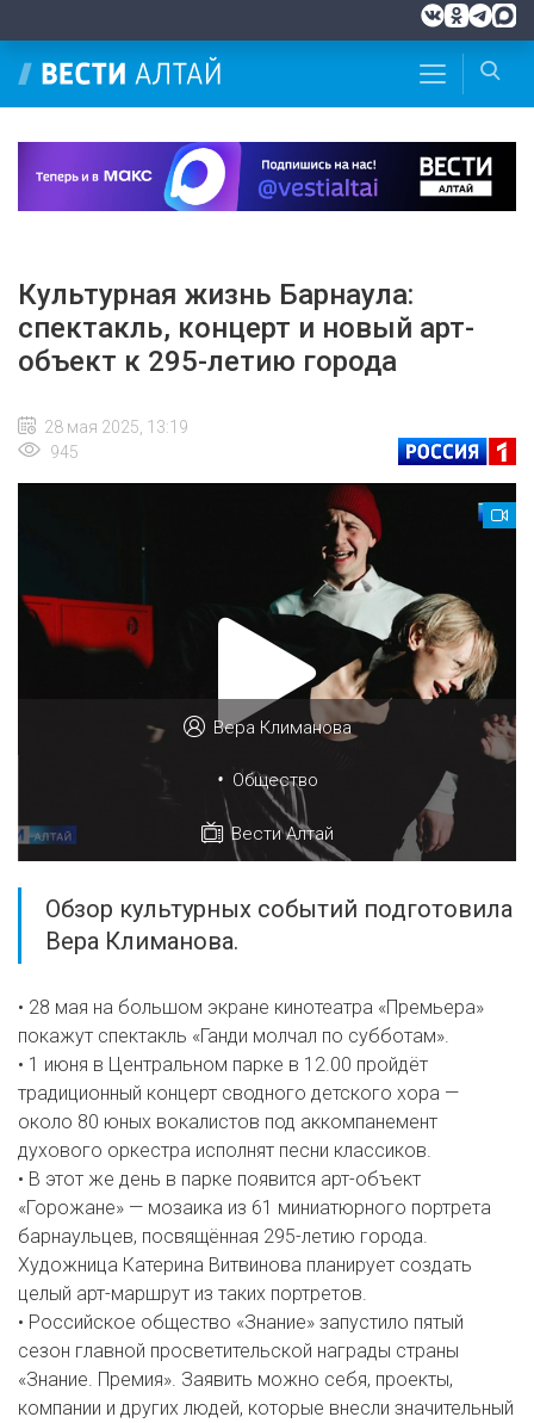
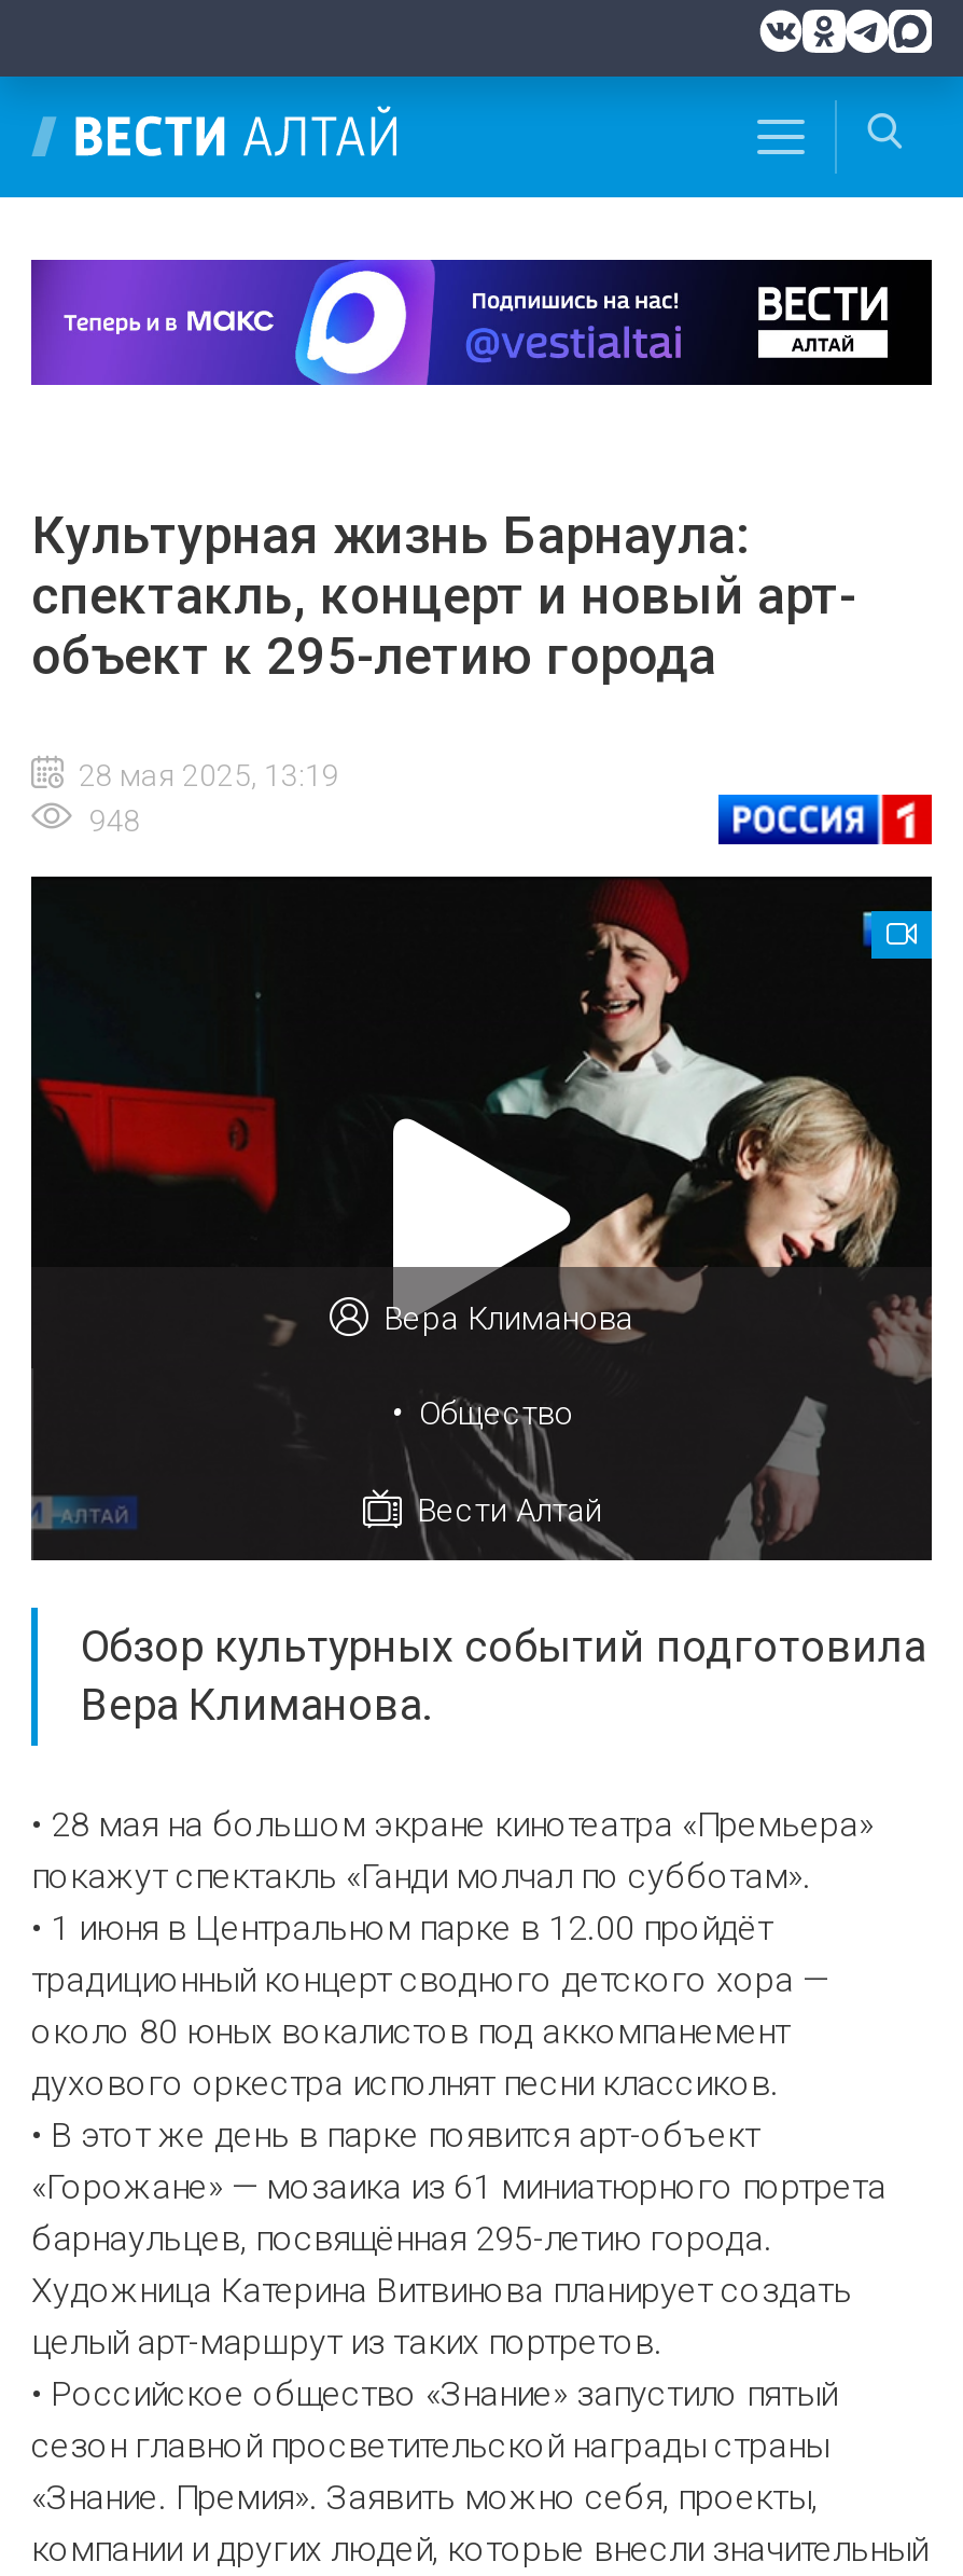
[46,443,79,462] 945 -> [83,803,141,838] 948

